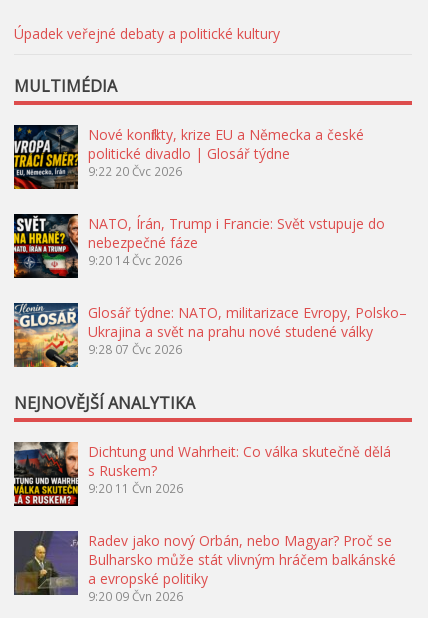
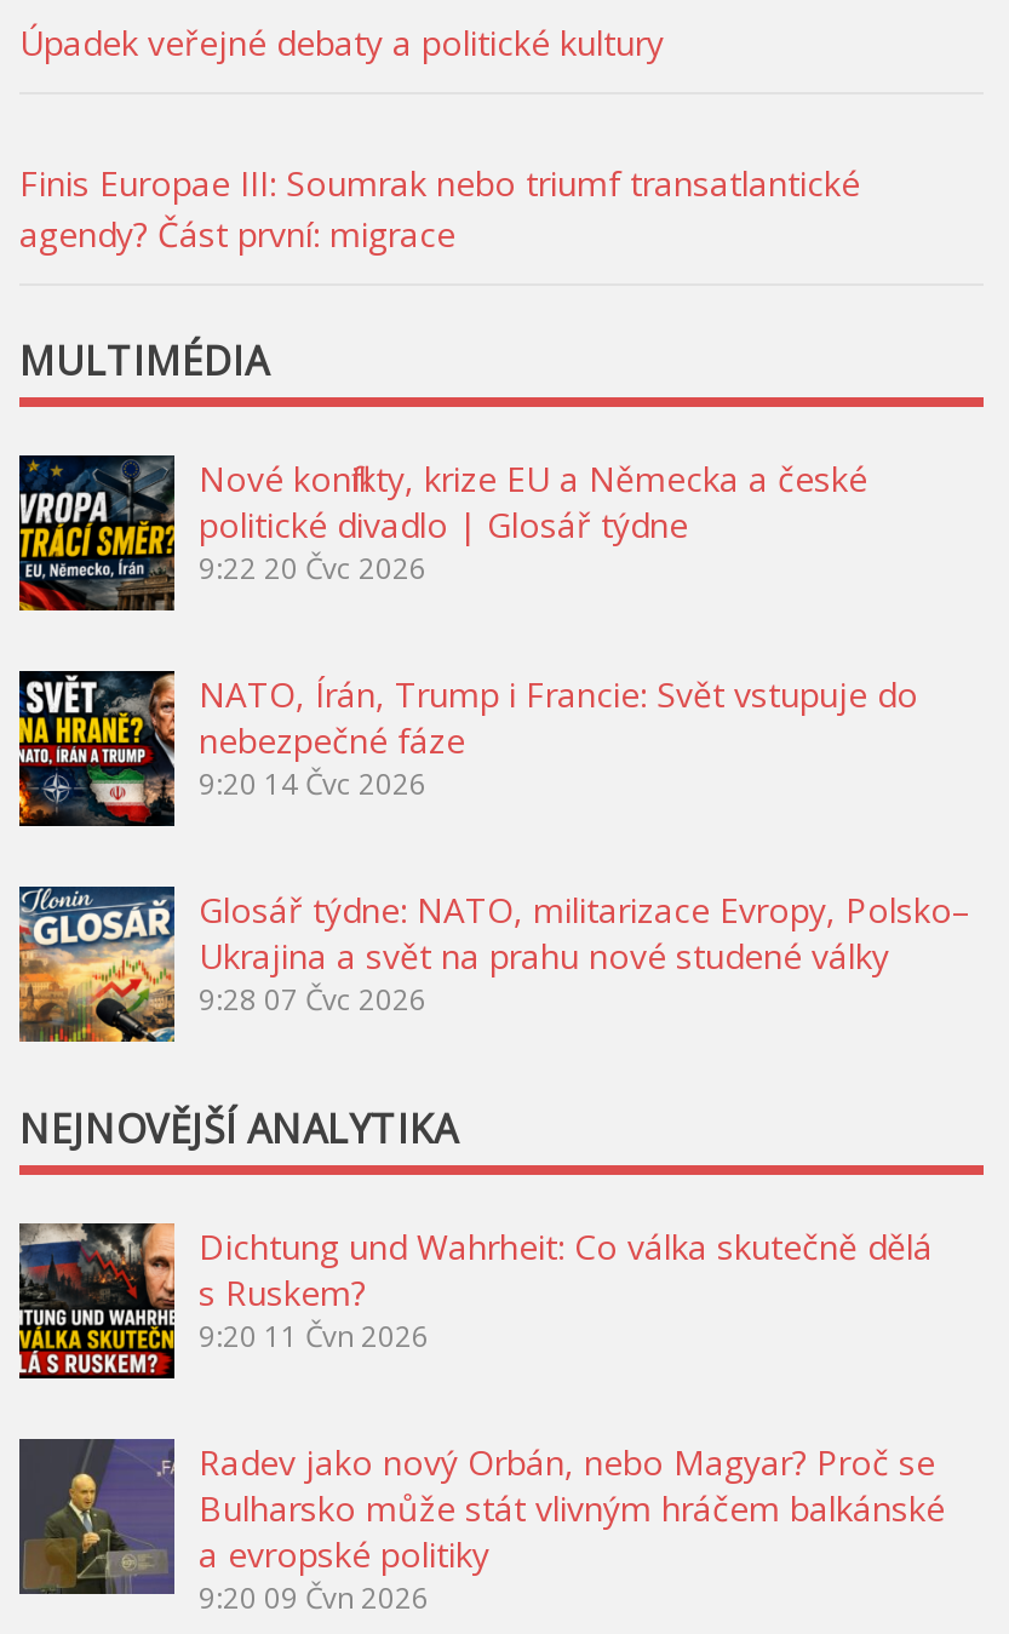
none -> [19,160,860,257] Finis Europae III: Soumrak nebo triumf transatlantické | agendy? Část první: migrace

